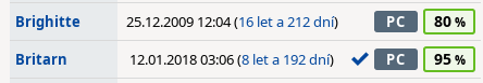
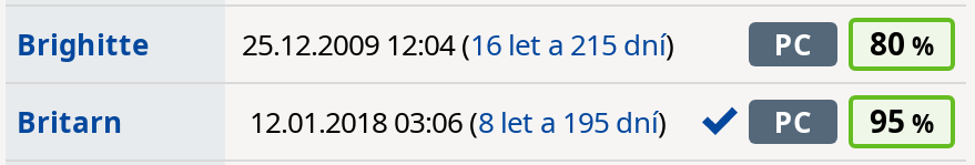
[126,12,338,31] 25.12.2009 12:04 (16 let a 212 dní) -> [242,24,674,64] 25.12.2009 12:04 (16 let a 215 dní)
[129,50,334,69] 12.01.2018 03:06 (8 let a 192 dní) -> [250,102,667,142] 12.01.2018 03:06 (8 let a 195 dní)

